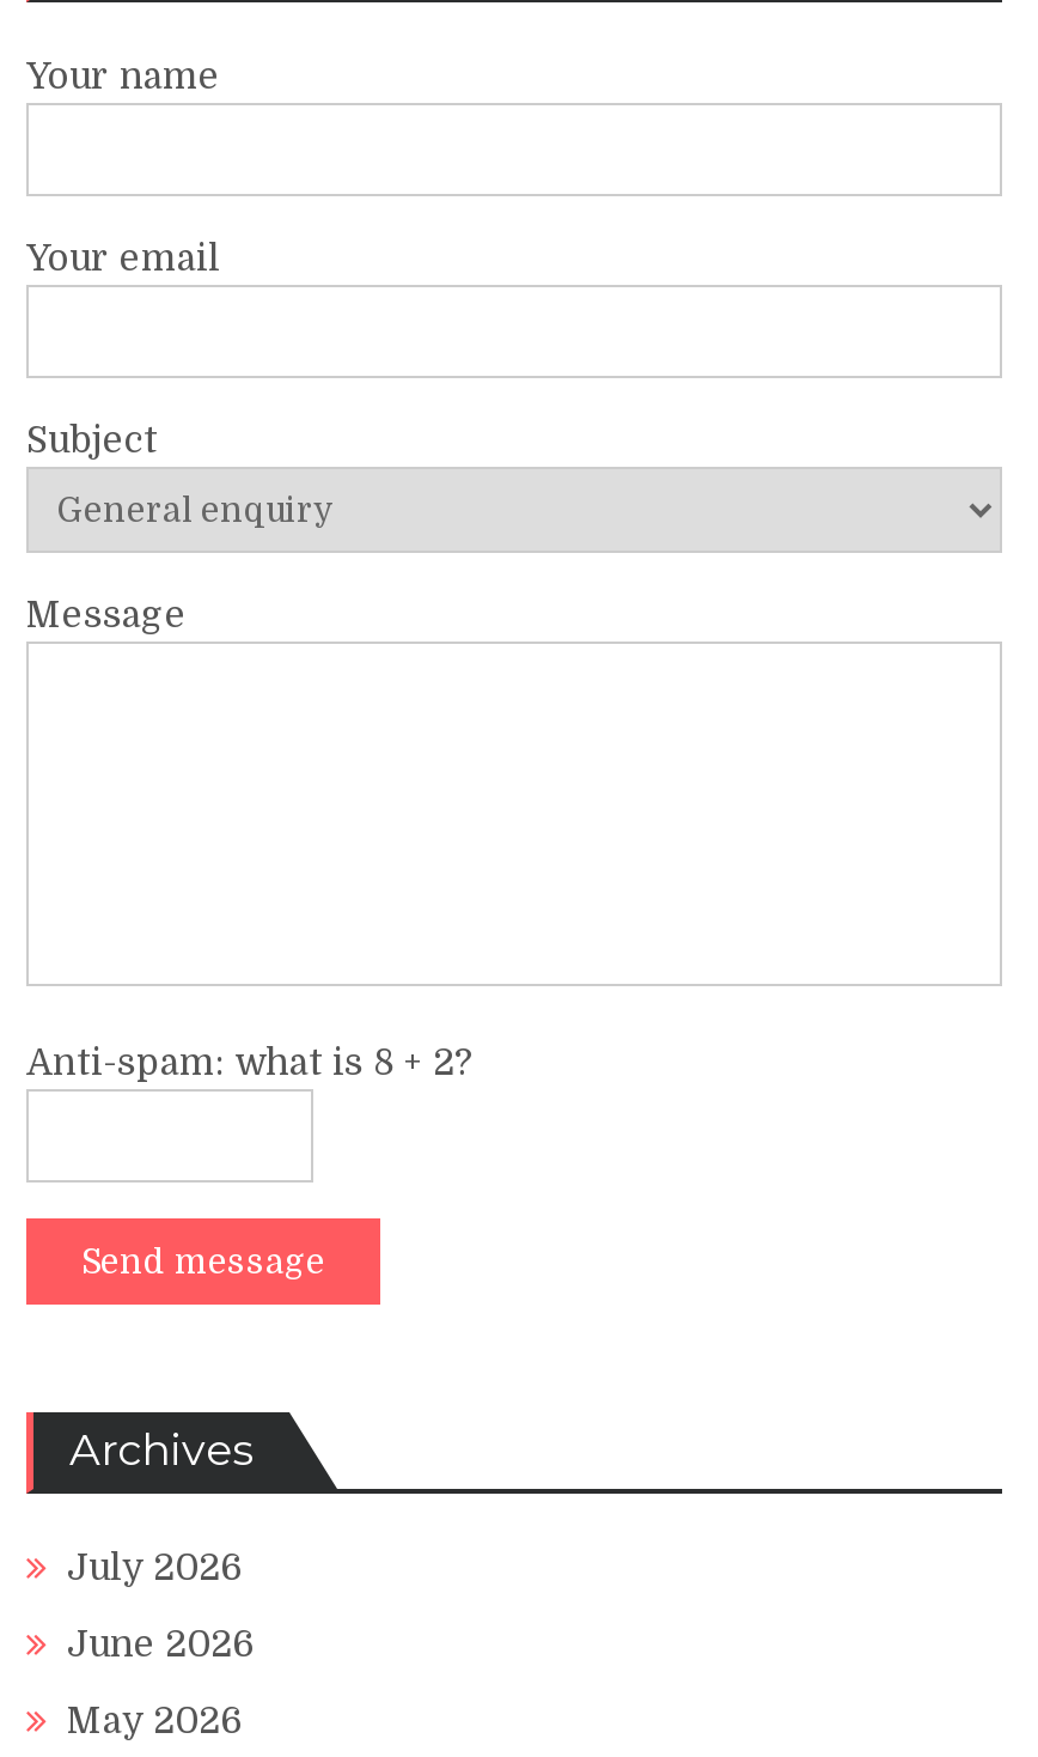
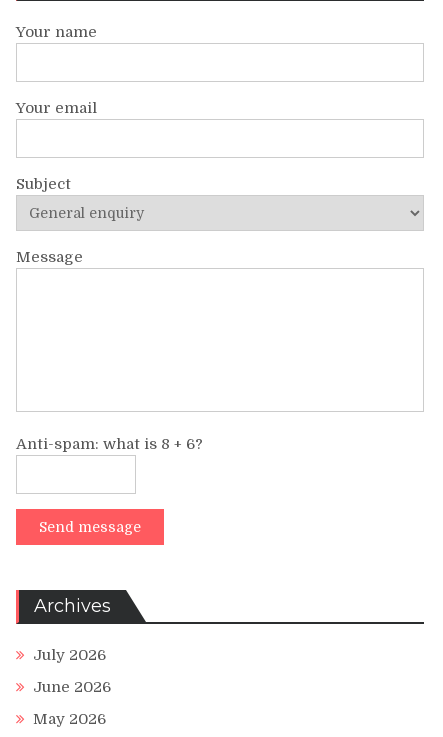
[26,1042,474,1085] Anti-spam: what is 8 + 2? -> [16,435,203,453] Anti-spam: what is 8 + 6?

